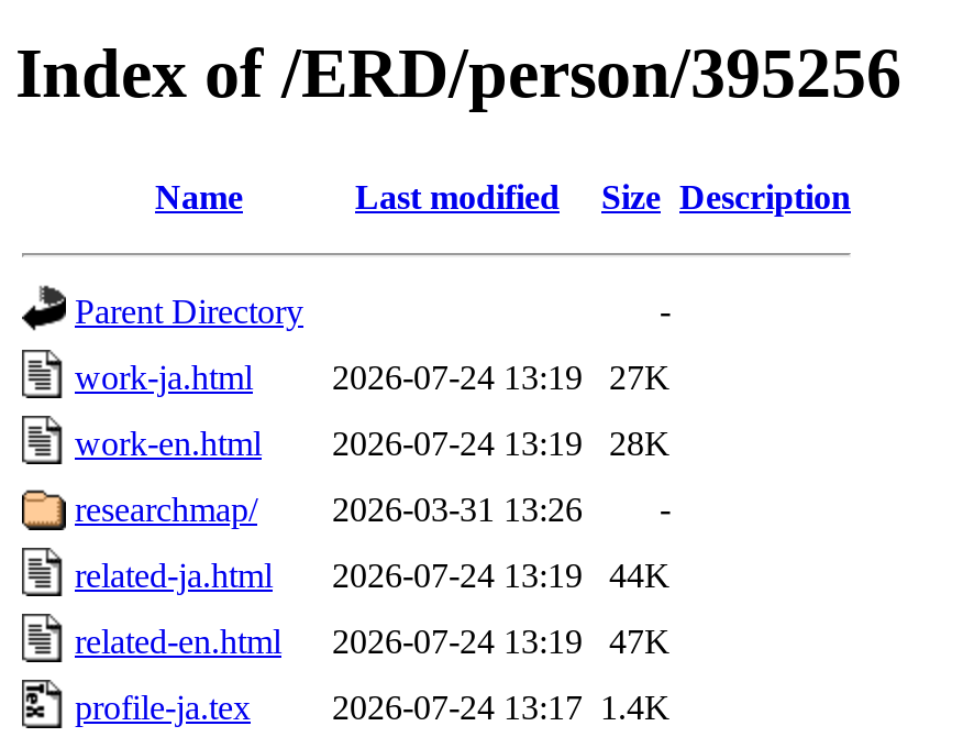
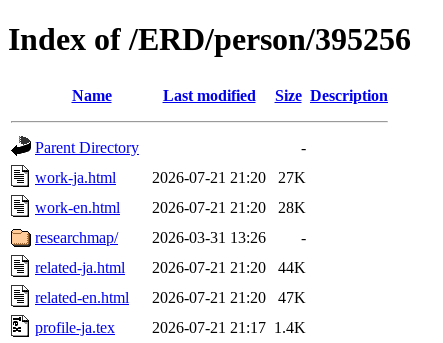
[332,358,671,396] 2026-07-24 13:19 27K -> [152,169,306,186] 2026-07-21 21:20 27K
[75,424,671,462] work-en.html 2026-07-24 13:19 28K -> [35,199,306,216] work-en.html 2026-07-21 21:20 28K
[75,556,671,594] related-ja.html 2026-07-24 13:19 44K -> [35,259,306,276] related-ja.html 2026-07-21 21:20 44K
[75,622,671,660] related-en.html 2026-07-24 13:19 47K -> [35,289,306,306] related-en.html 2026-07-21 21:20 47K
[332,688,671,726] 2026-07-24 13:17 1.4K -> [152,319,306,336] 2026-07-21 21:17 1.4K

